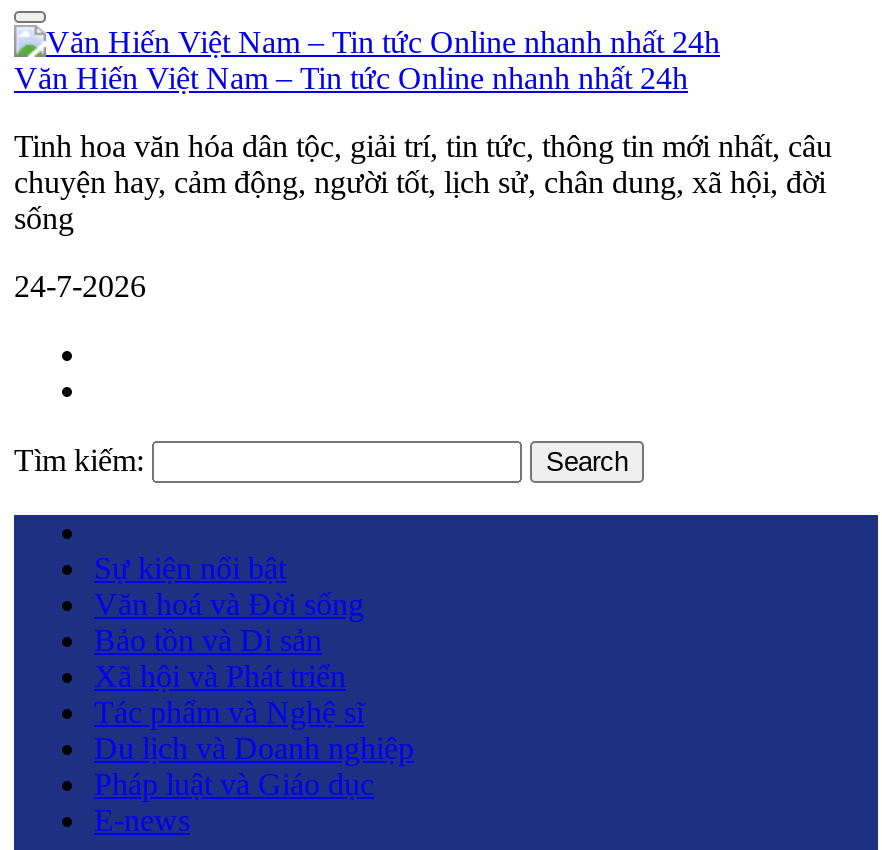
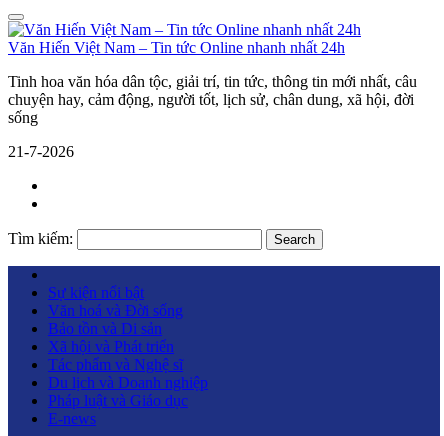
[14,269,146,303] 24-7-2026 -> [8,143,74,160] 21-7-2026

